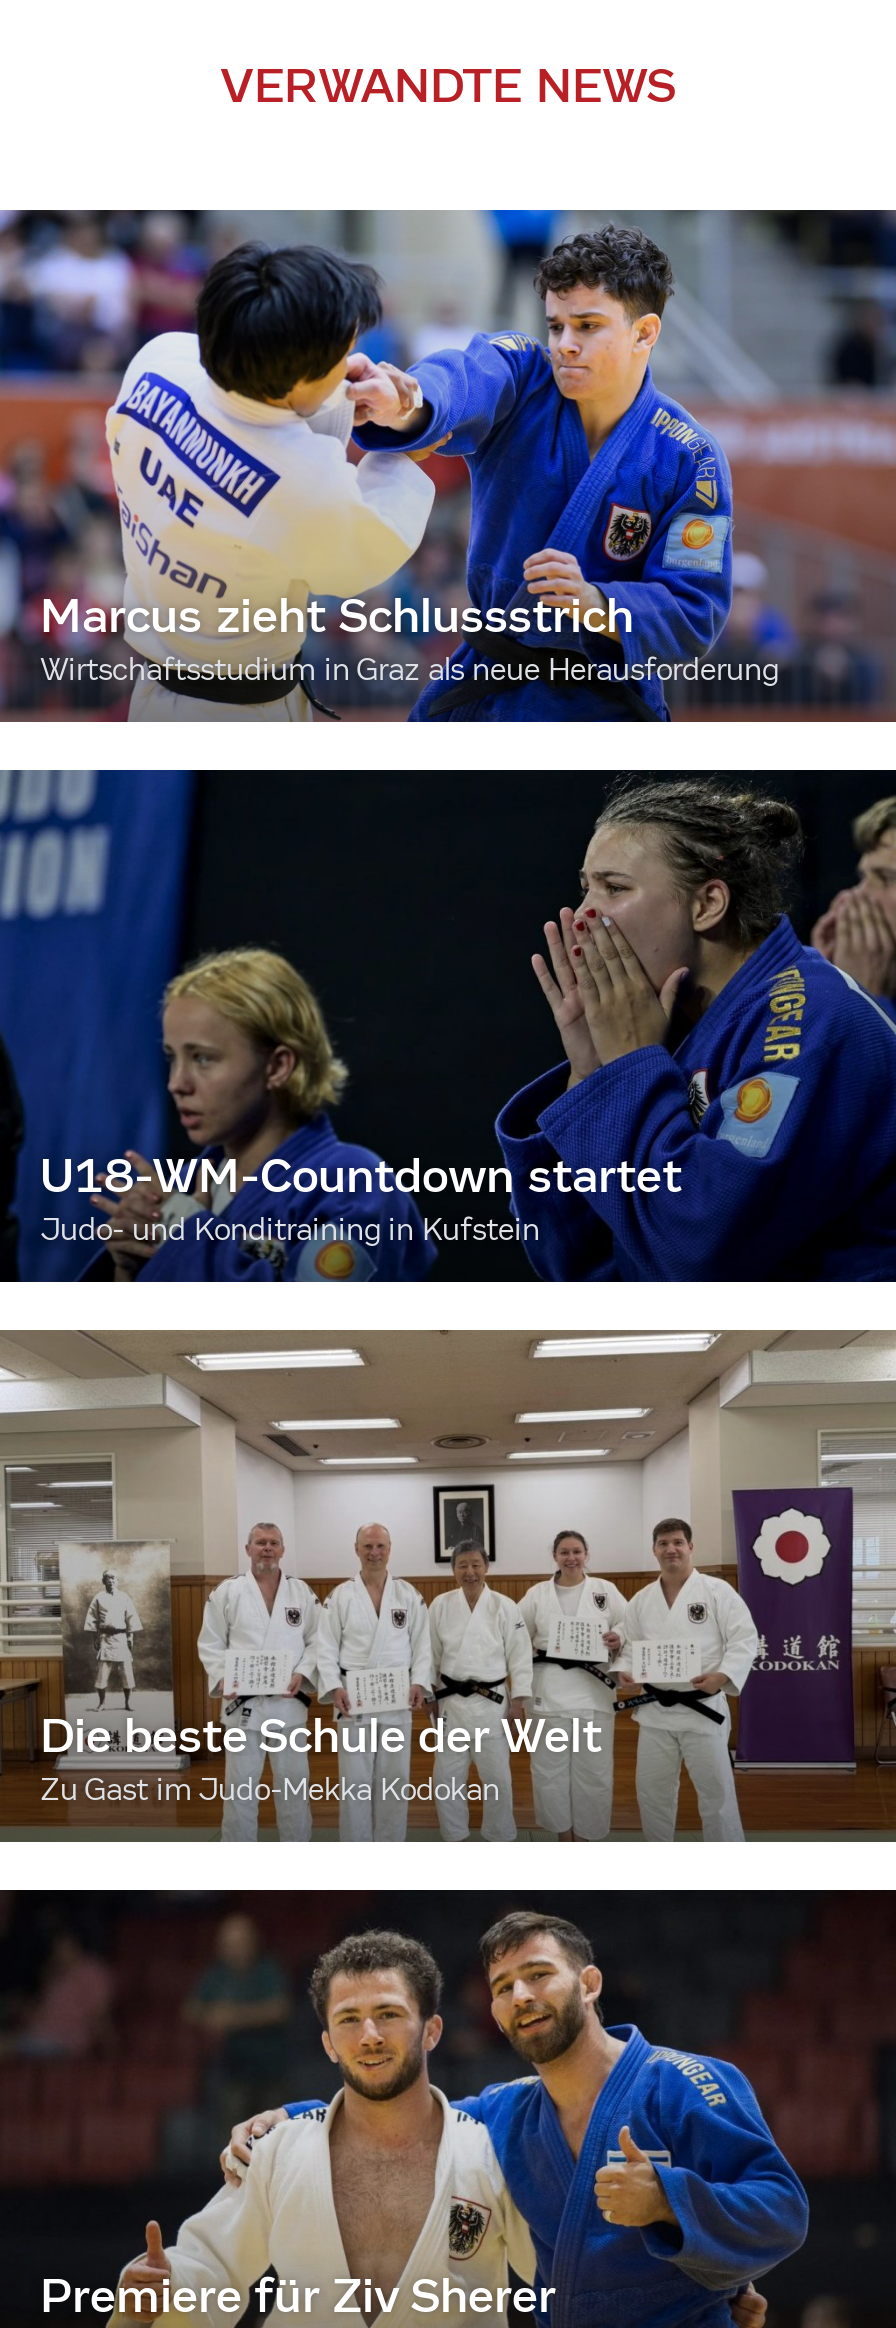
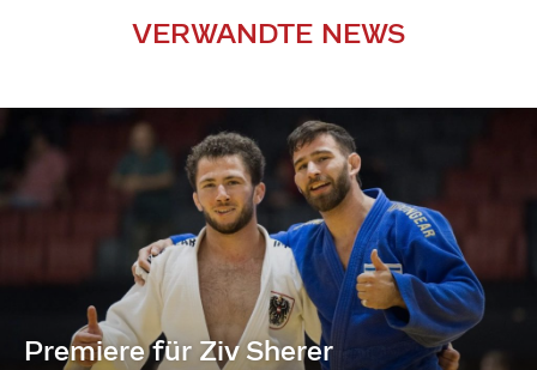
[6,208,890,724] [image] | Marcus zieht Schlussstrich | Wirtschaftsstudium in Graz als neue Herausforderung -> none
[6,768,890,1284] [image] | U18-WM-Countdown startet | Judo- und Konditraining in Kufstein -> none
[6,1328,890,1844] [image] | Die beste Schule der Welt | Zu Gast im Judo-Mekka Kodokan -> none

